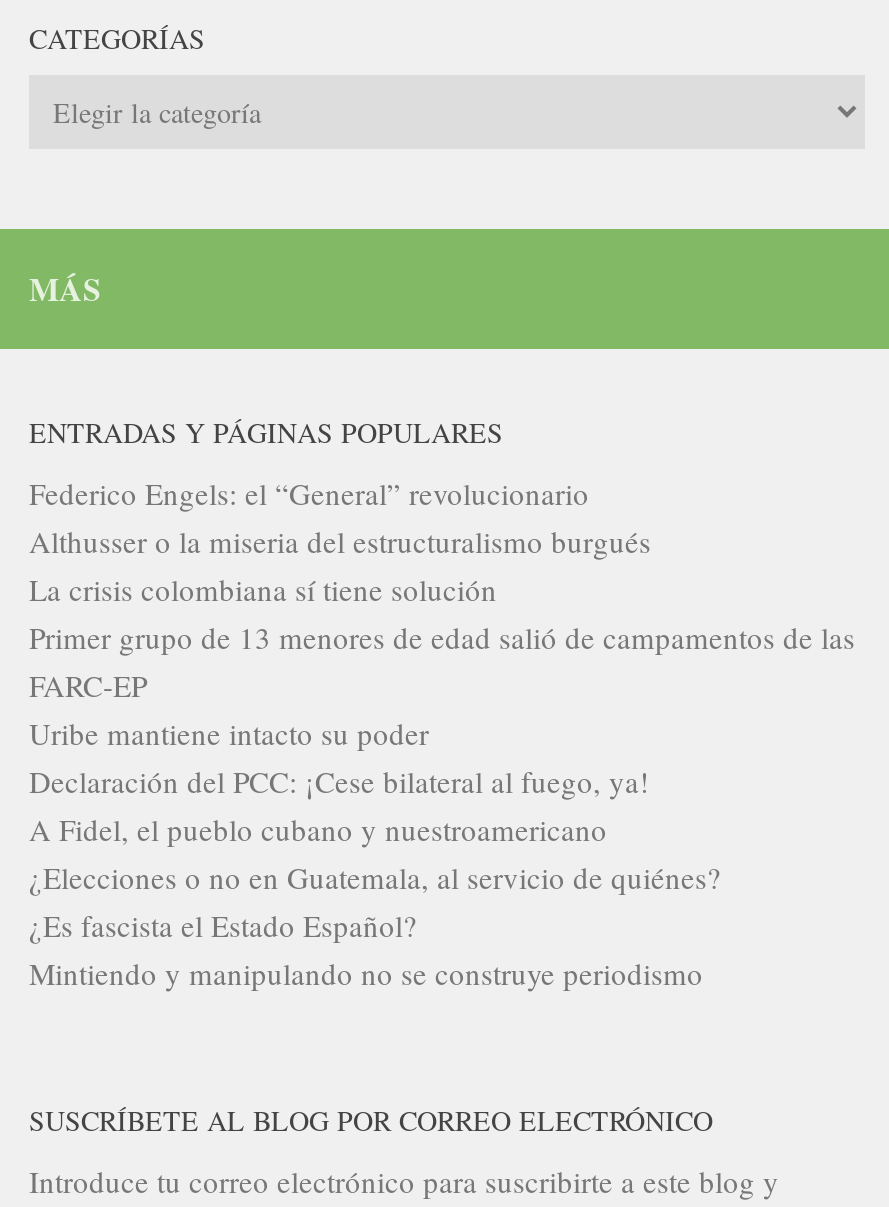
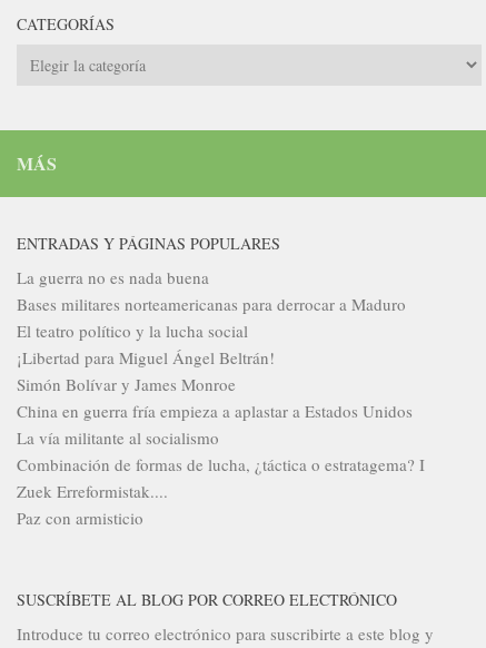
[29,473,855,993] Federico Engels: el “General” revolucionario | Althusser o la miseria del estructuralismo burgués | La crisis colombiana sí tiene solución | Primer grupo de 13 menores de edad salió de campamentos de las | FARC-EP | Uribe mantiene intacto su poder | Declaración del PCC: ¡Cese bilateral al fuego, ya! | A Fidel, el pueblo cubano y nuestroamericano | ¿Elecciones o no en Guatemala, al servicio de quiénes? | ¿Es fascista el Estado Español? | Mintiendo y manipulando no se construye periodismo -> [17,266,425,529] La guerra no es nada buena | Bases militares norteamericanas para derrocar a Maduro | El teatro político y la lucha social | ¡Libertad para Miguel Ángel Beltrán! | Simón Bolívar y James Monroe | China en guerra fría empieza a aplastar a Estados Unidos | La vía militante al socialismo | Combinación de formas de lucha, ¿táctica o estratagema? I | Zuek Erreformistak.... | Paz con armisticio

